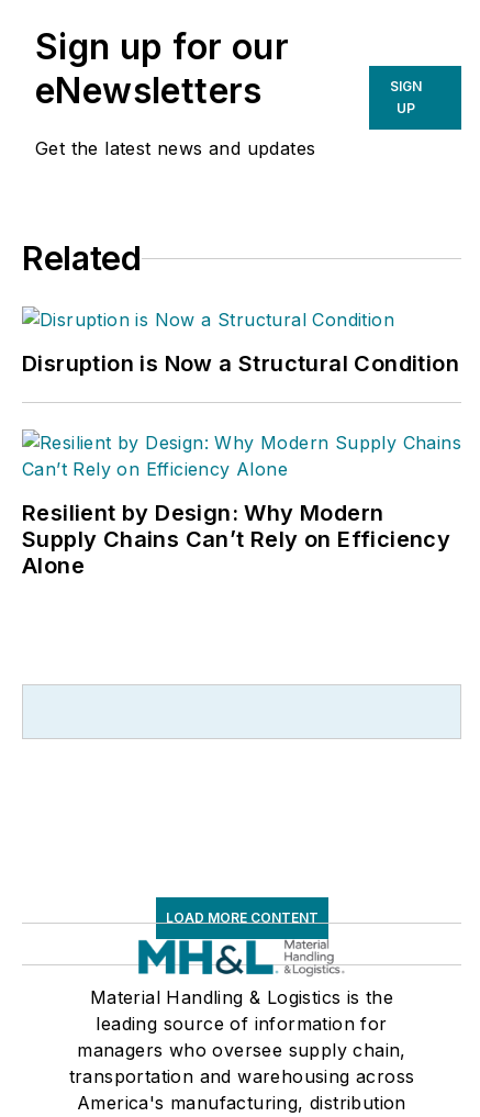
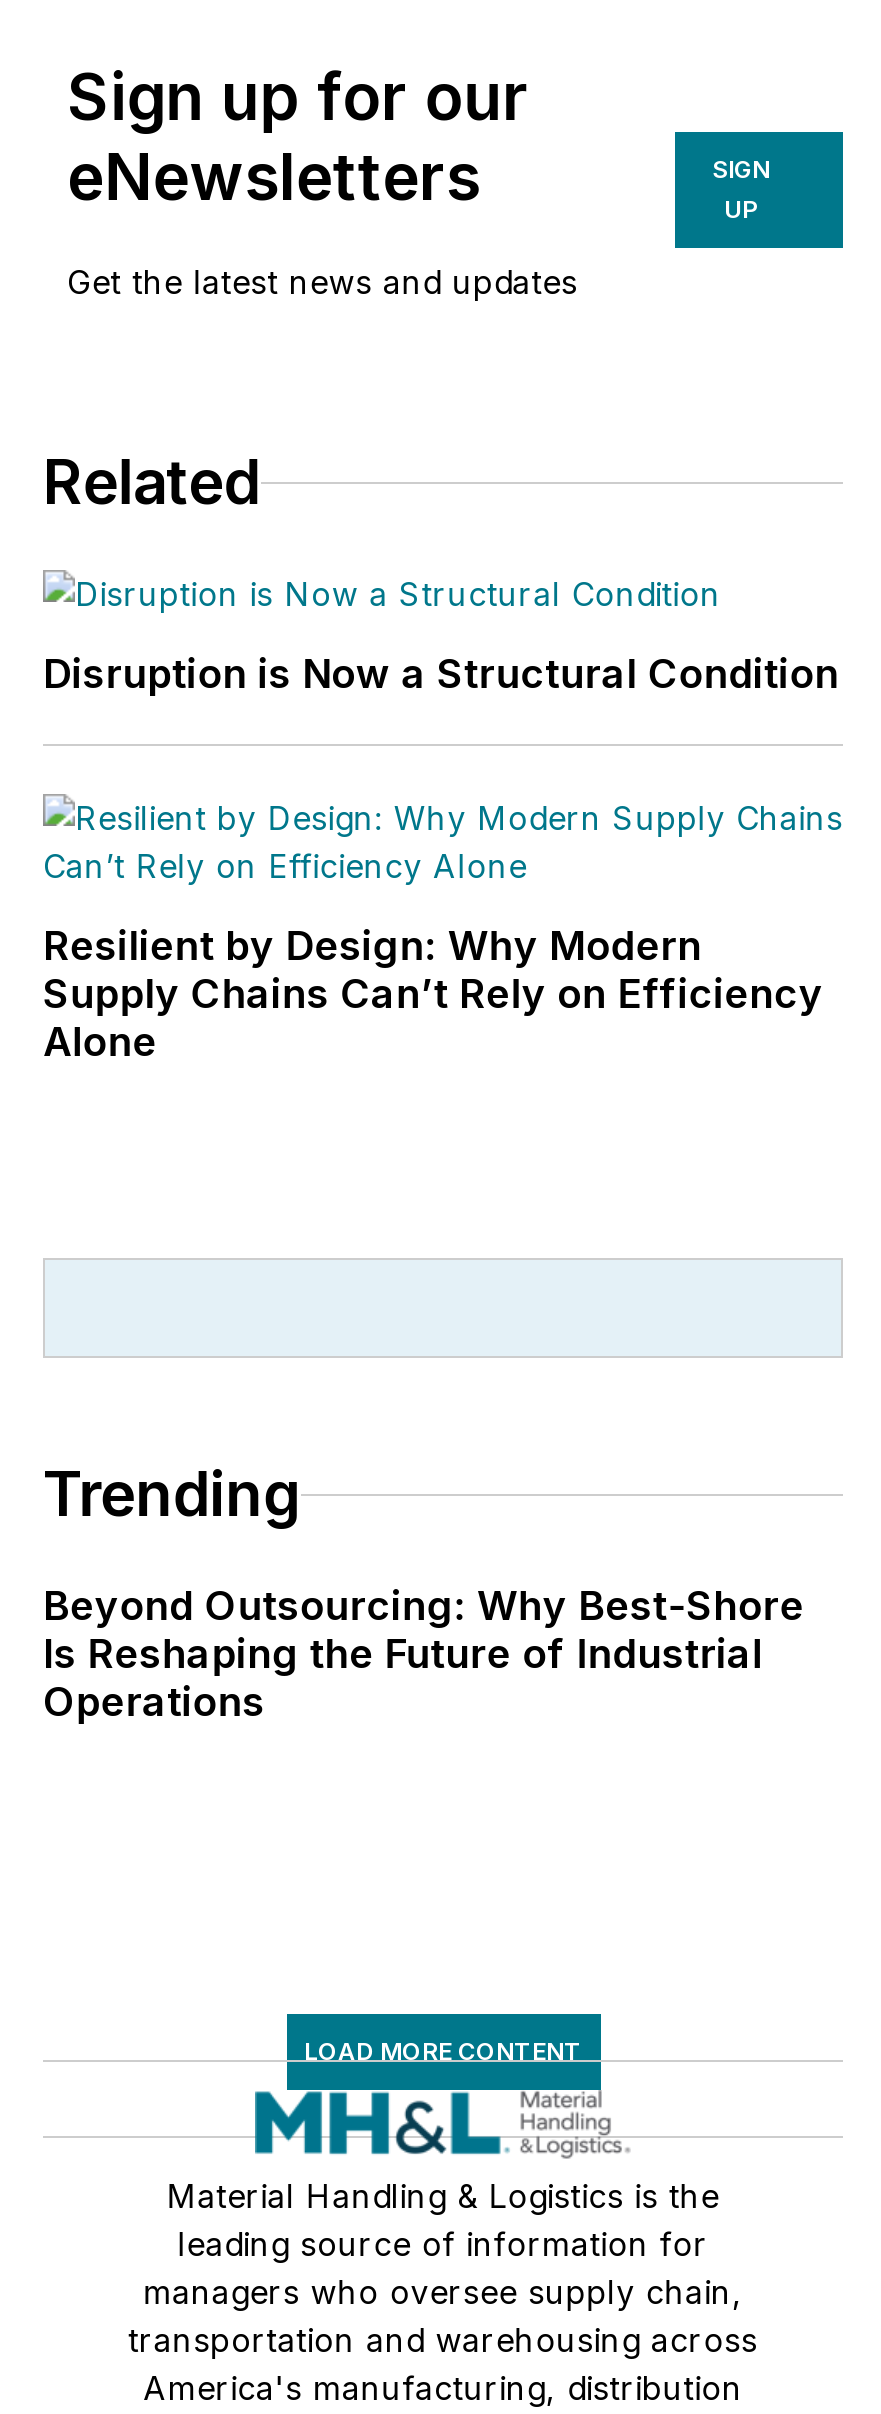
none -> [43,1459,804,1727] Trending | Beyond Outsourcing: Why Best-Shore | Is Reshaping the Future of Industrial | Operations

